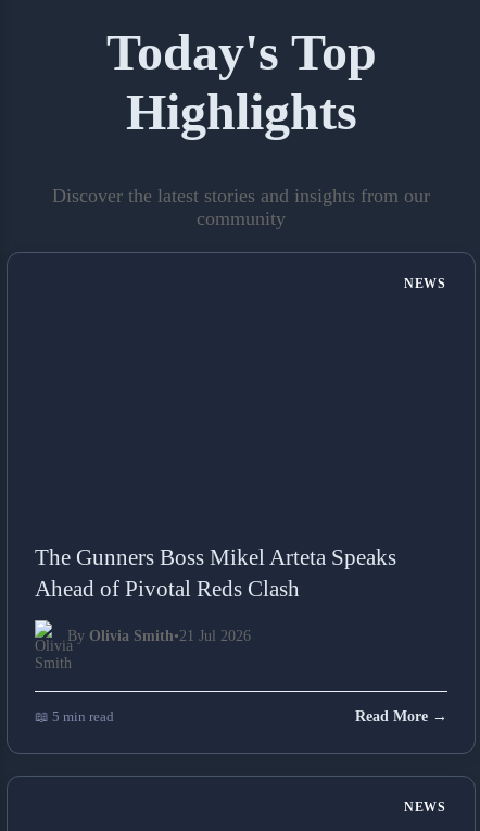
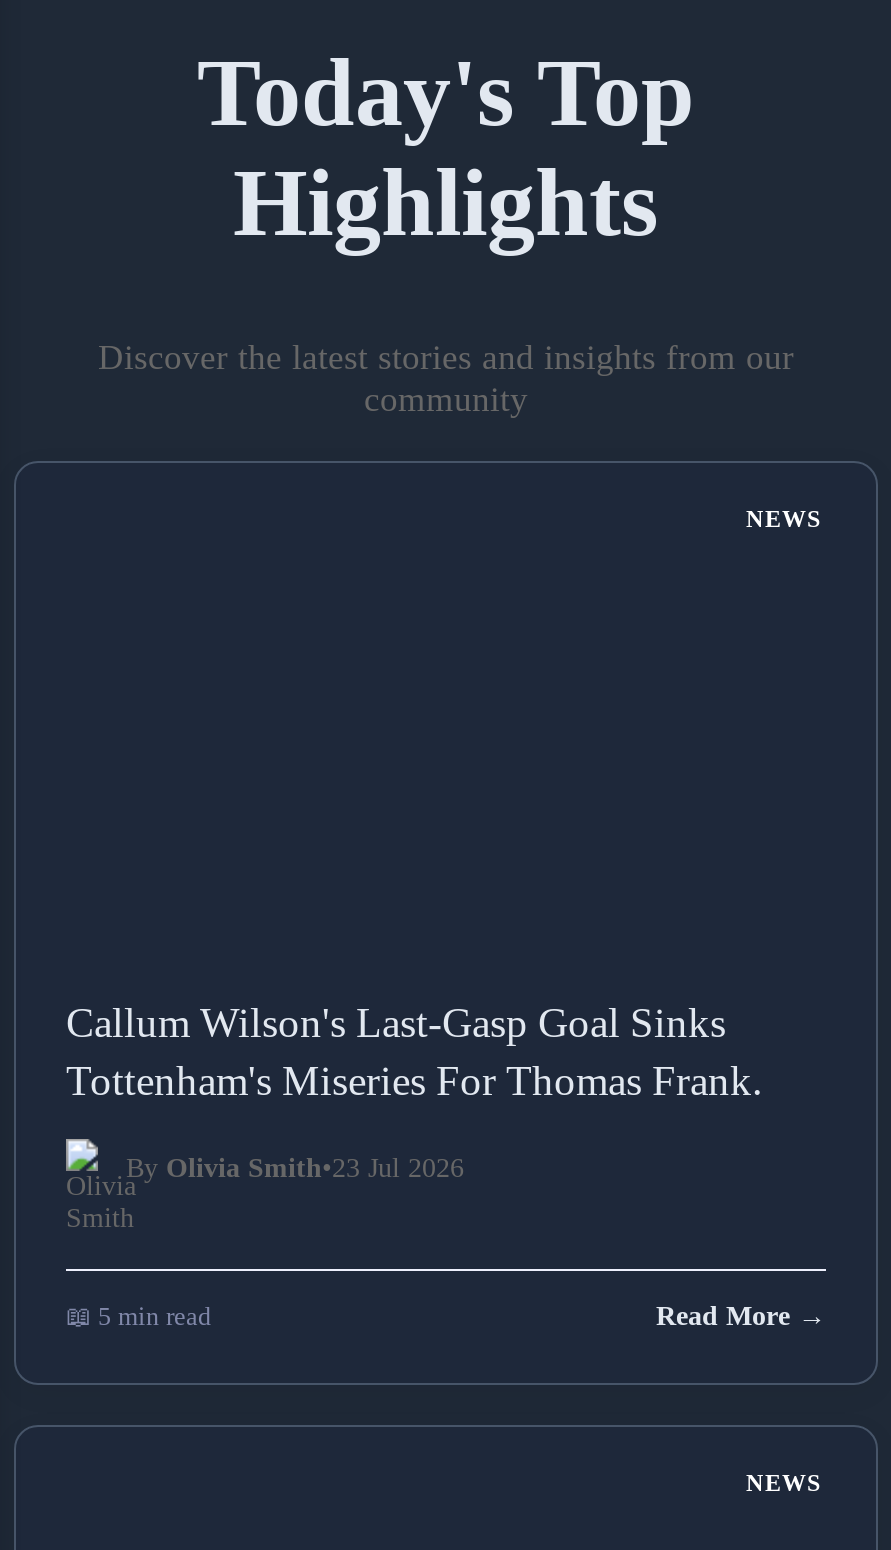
[35,545,396,601] The Gunners Boss Mikel Arteta Speaks | Ahead of Pivotal Reds Clash -> [66,1000,762,1104] Callum Wilson's Last-Gasp Goal Sinks | Tottenham's Miseries For Thomas Frank.
[67,628,251,645] By Olivia Smith•21 Jul 2026 -> [126,1154,464,1184] By Olivia Smith•23 Jul 2026

